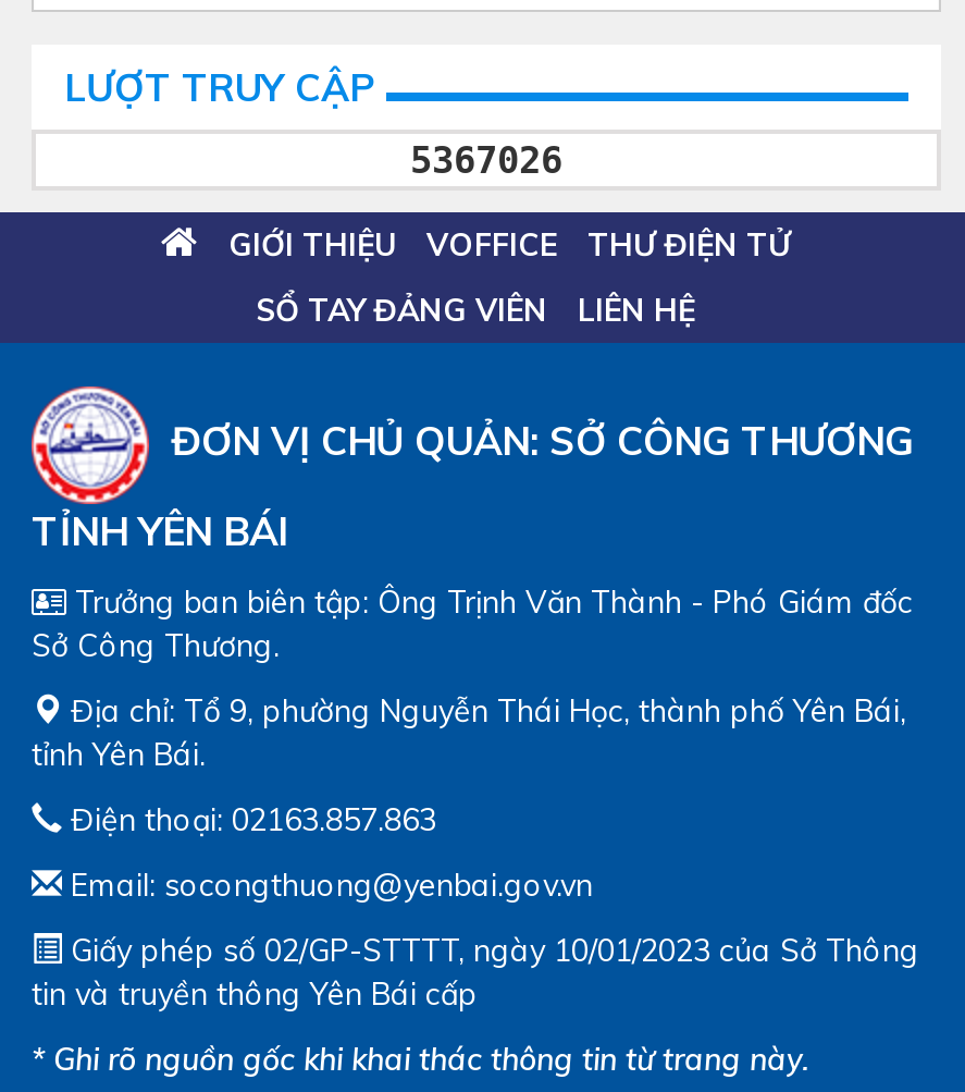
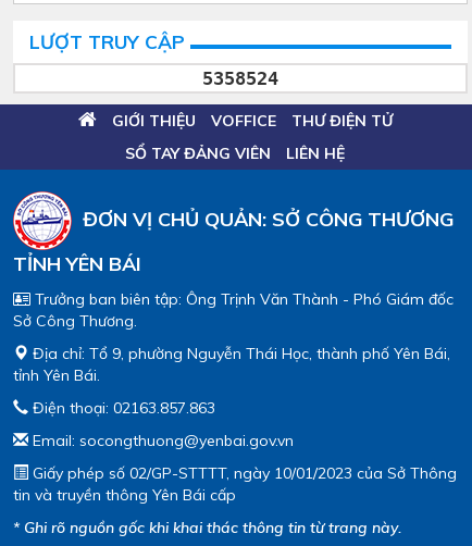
[410,138,562,182] 5367026 -> [202,67,278,89] 5358524

